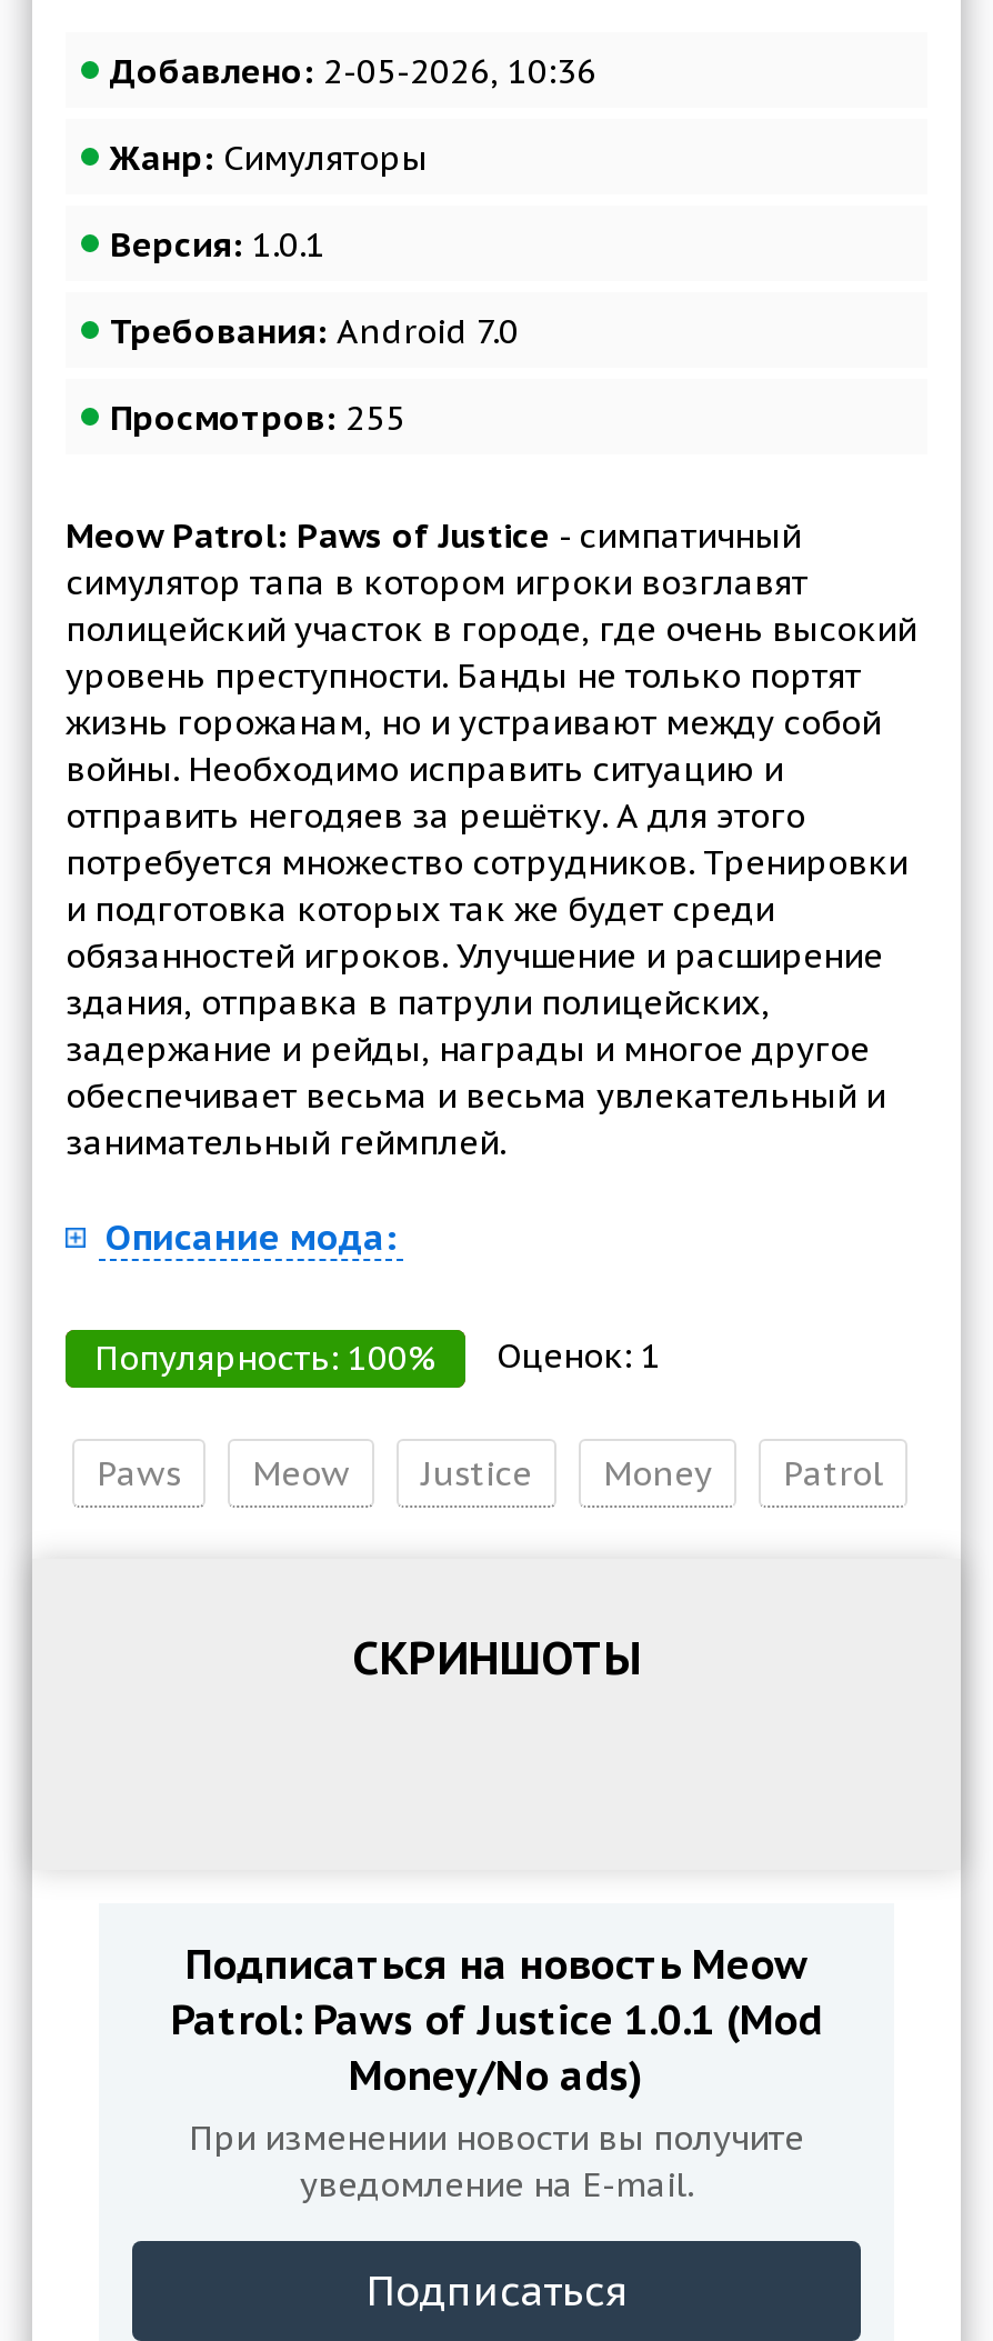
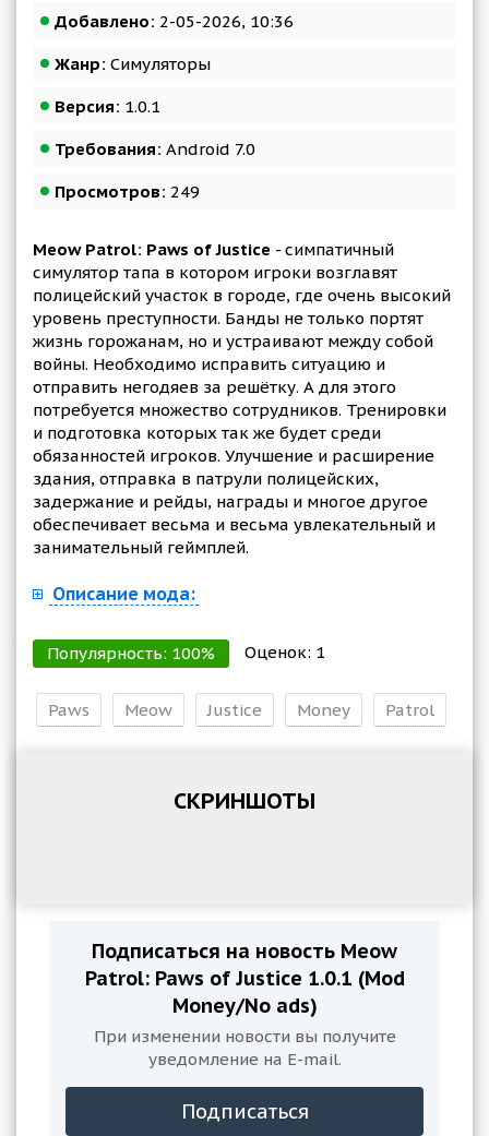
[110,397,405,439] Просмотров: 255 -> [55,181,200,202] Просмотров: 249

